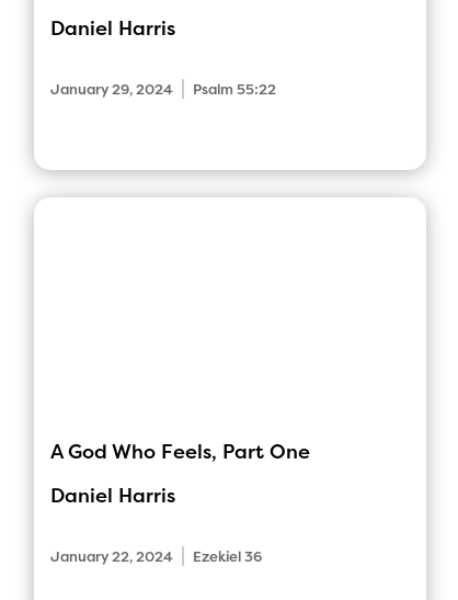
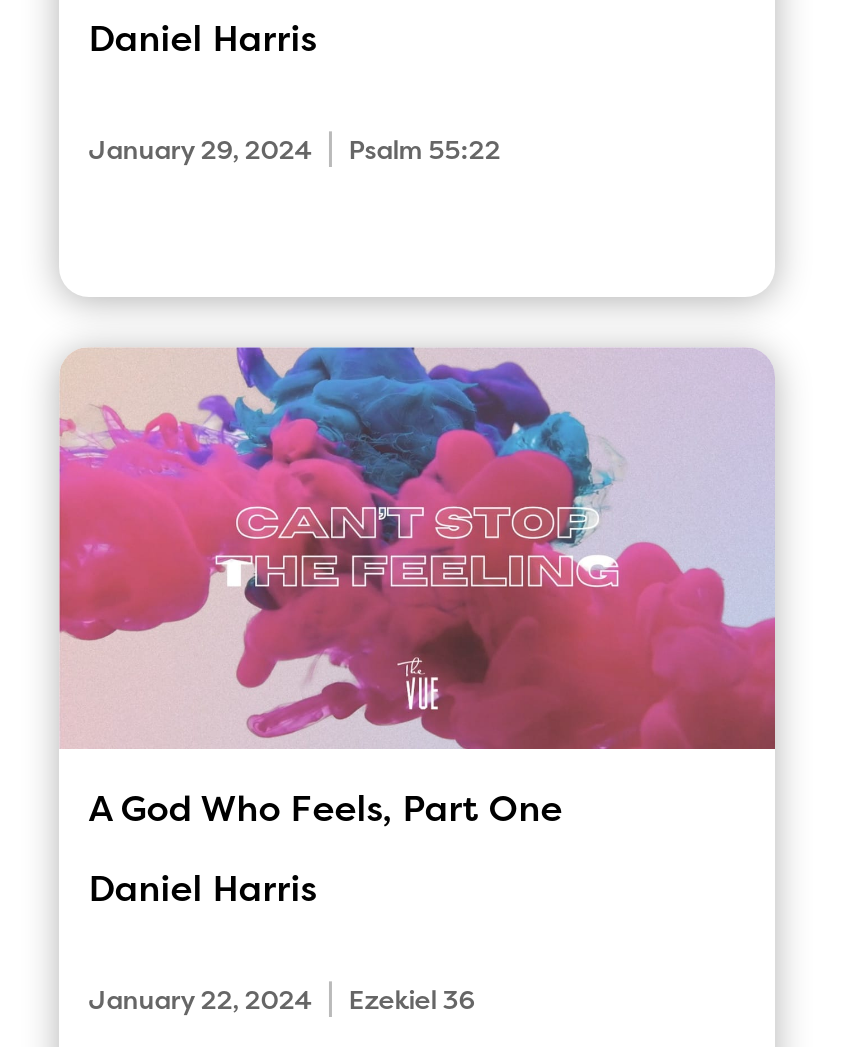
none -> [57,346,777,752] [image]

